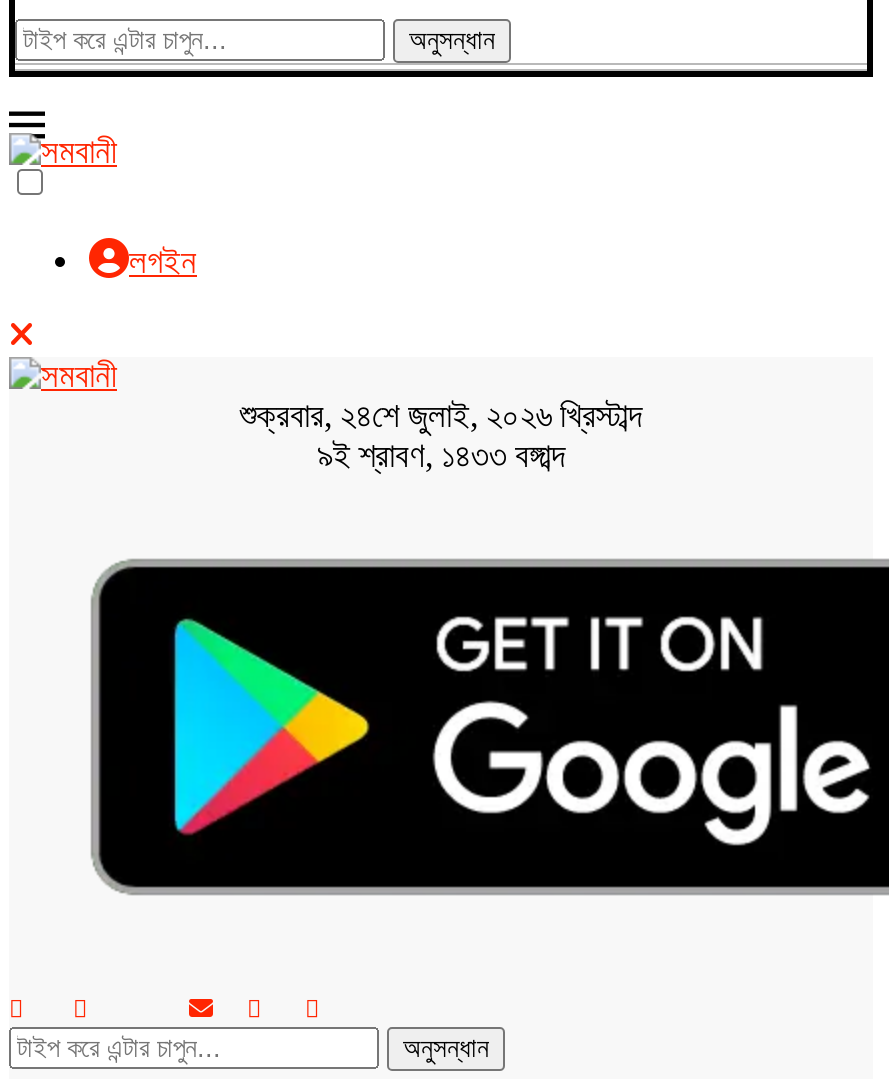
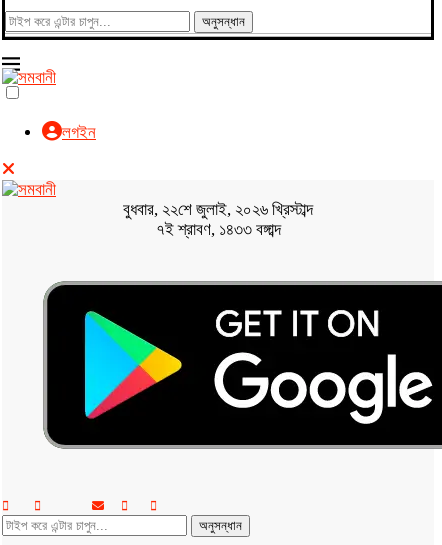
[240,397,642,435] শুক্রবার, ২৪শে জুলাই, ২০২৬ খ্রিস্টাব্দ -> [123,200,313,219] বুধবার, ২২শে জুলাই, ২০২৬ খ্রিস্টাব্দ
[317,437,565,475] ৯ই শ্রাবণ, ১৪৩৩ বঙ্গাব্দ -> [155,220,280,239] ৭ই শ্রাবণ, ১৪৩৩ বঙ্গাব্দ

